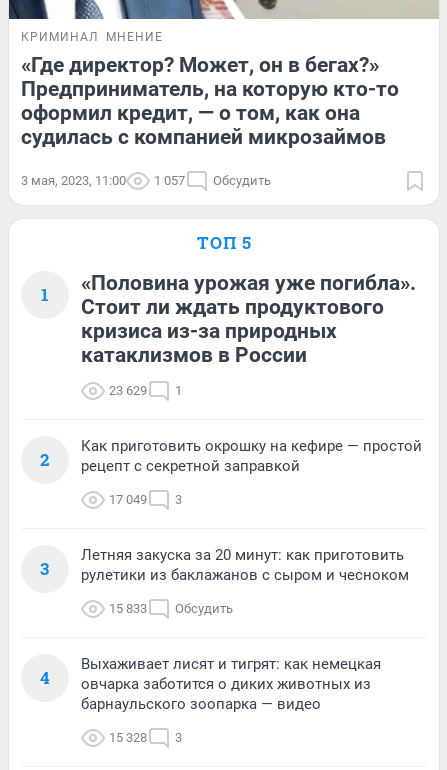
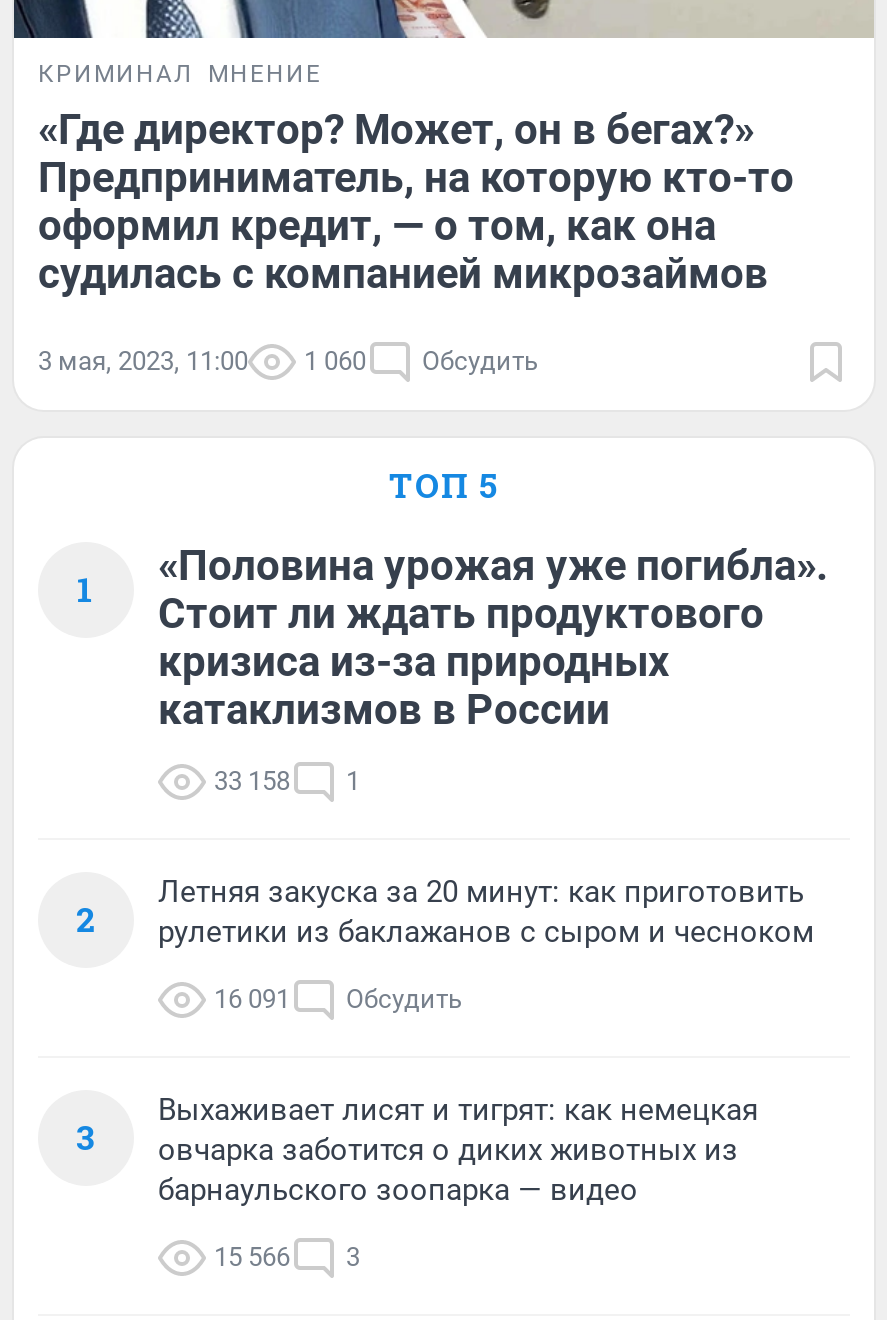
[154,173,185,188] 1 057 -> [304,346,366,376] 1 060
[109,383,182,398] 23 629 1 -> [214,766,360,796] 33 158 1
[40,437,422,580] Как приготовить окрошку на кефире — простой | рецепт с секретной заправкой | 17 049 | 3 | 3 -> none
[109,601,233,616] 15 833 Обсудить -> [214,984,462,1014] 16 091 Обсудить
[39,666,371,693] 4 овчарка заботится о диких животных из -> [76,1114,738,1168] 3 овчарка заботится о диких животных из
[109,730,182,745] 15 328 3 -> [214,1242,360,1272] 15 566 3

